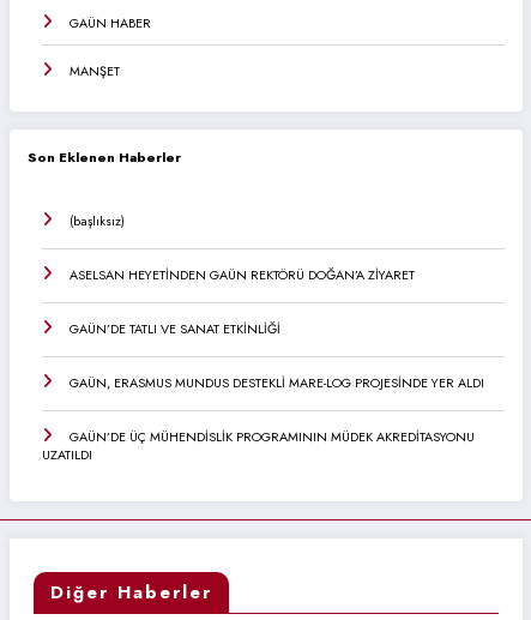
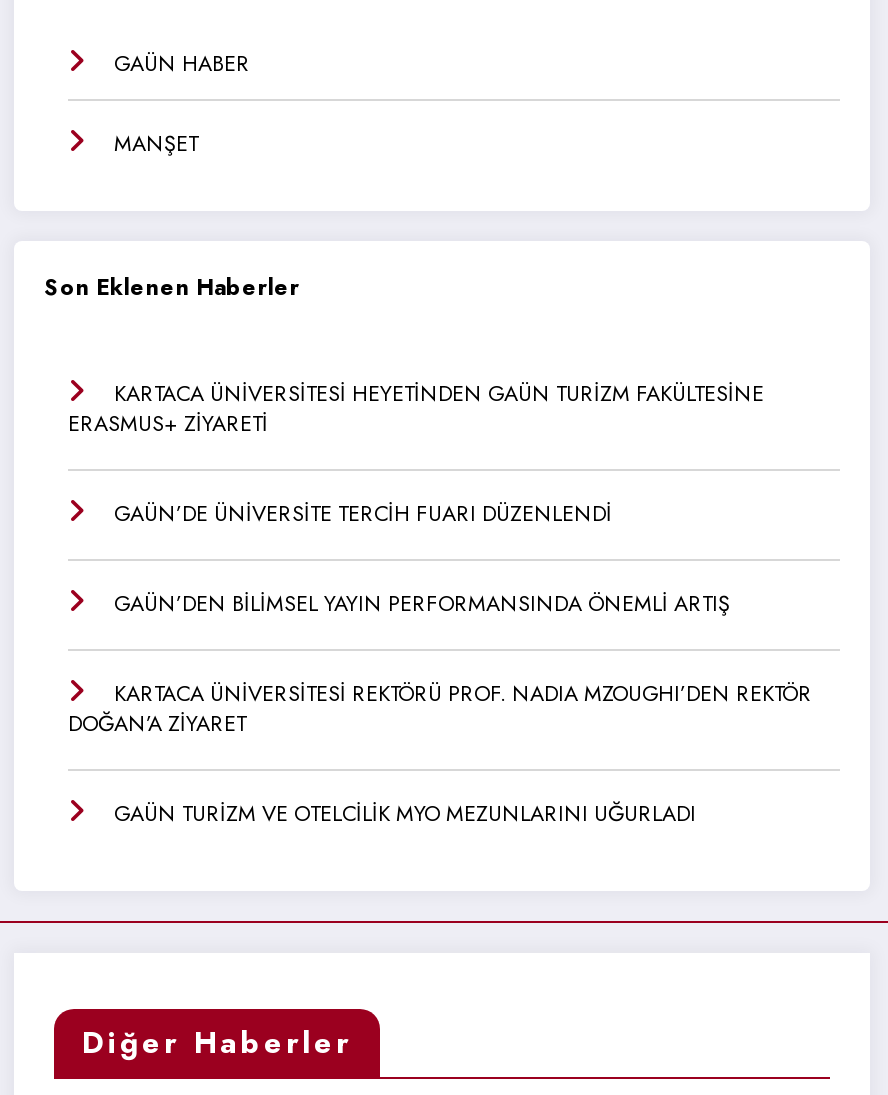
[70,211,125,230] (başlıksız) -> [68,377,764,439] KARTACA ÜNİVERSİTESİ HEYETİNDEN GAÜN TURİZM FAKÜLTESİNE | ERASMUS+ ZİYARETİ
[70,265,415,284] ASELSAN HEYETİNDEN GAÜN REKTÖRÜ DOĞAN’A ZİYARET -> [114,497,612,529] GAÜN’DE ÜNİVERSİTE TERCİH FUARI DÜZENLENDİ
[70,319,280,338] GAÜN’DE TATLI VE SANAT ETKİNLİĞİ -> [114,587,730,619] GAÜN’DEN BİLİMSEL YAYIN PERFORMANSINDA ÖNEMLİ ARTIŞ
[70,373,484,392] GAÜN, ERASMUS MUNDUS DESTEKLİ MARE-LOG PROJESİNDE YER ALDI -> [68,677,812,739] KARTACA ÜNİVERSİTESİ REKTÖRÜ PROF. NADIA MZOUGHI’DEN REKTÖR | DOĞAN’A ZİYARET
[42,427,475,464] GAÜN’DE ÜÇ MÜHENDİSLİK PROGRAMININ MÜDEK AKREDİTASYONU | UZATILDI -> [114,797,696,829] GAÜN TURİZM VE OTELCİLİK MYO MEZUNLARINI UĞURLADI

